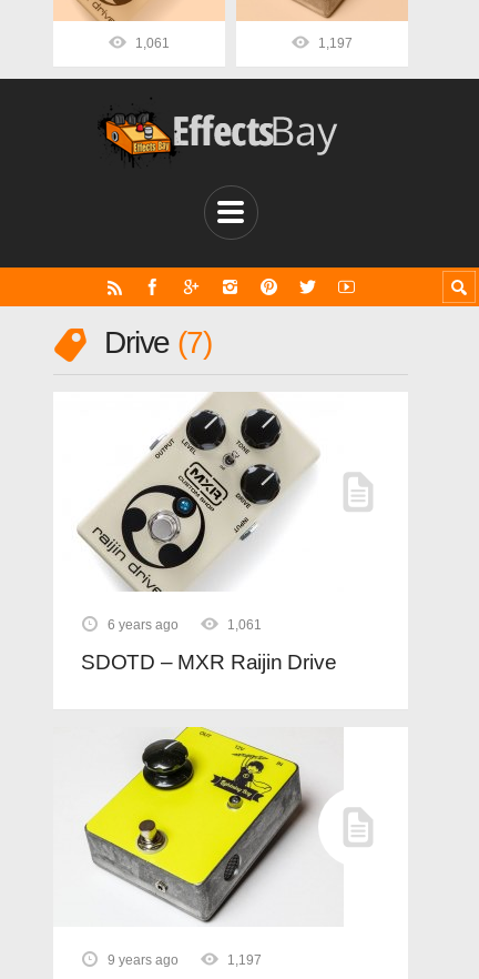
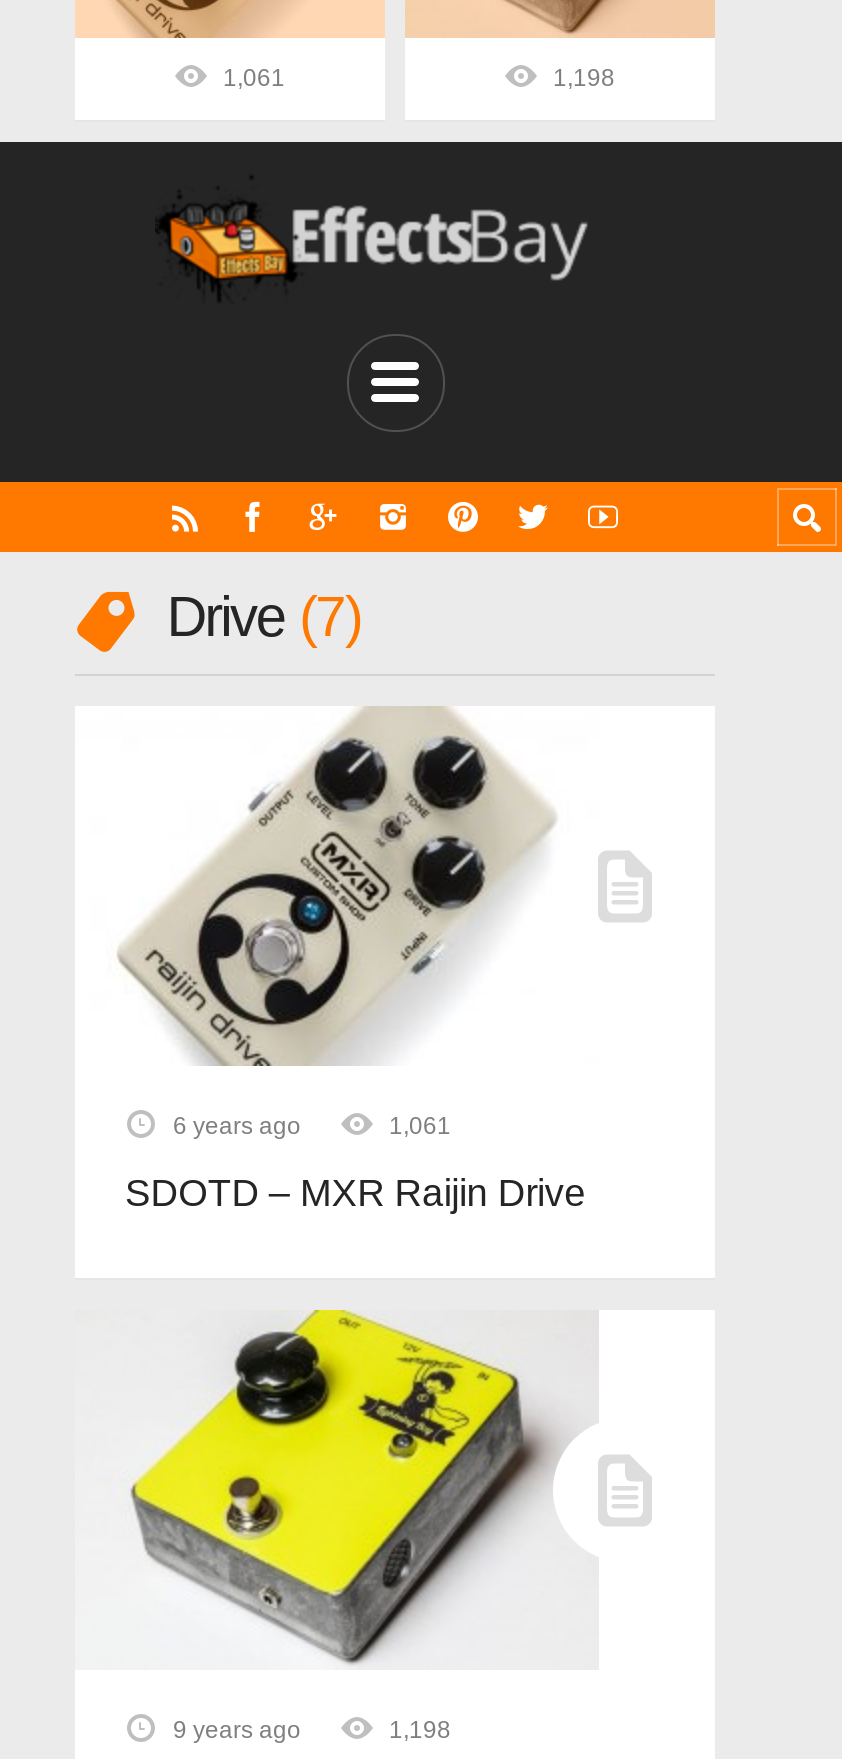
[318,36,353,51] 1,197 -> [553,64,615,92] 1,198
[227,952,262,968] 1,197 -> [389,1716,451,1744] 1,198

